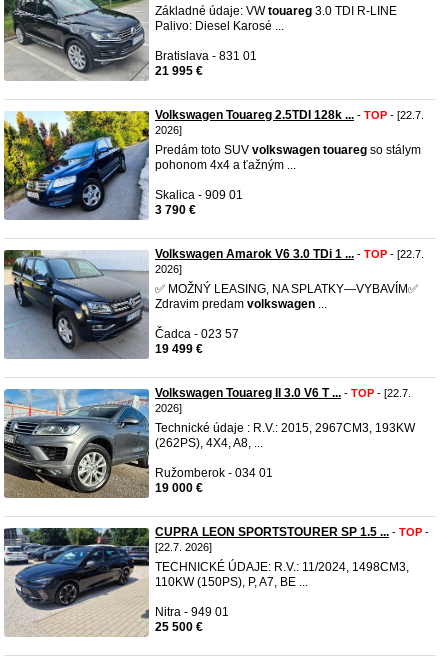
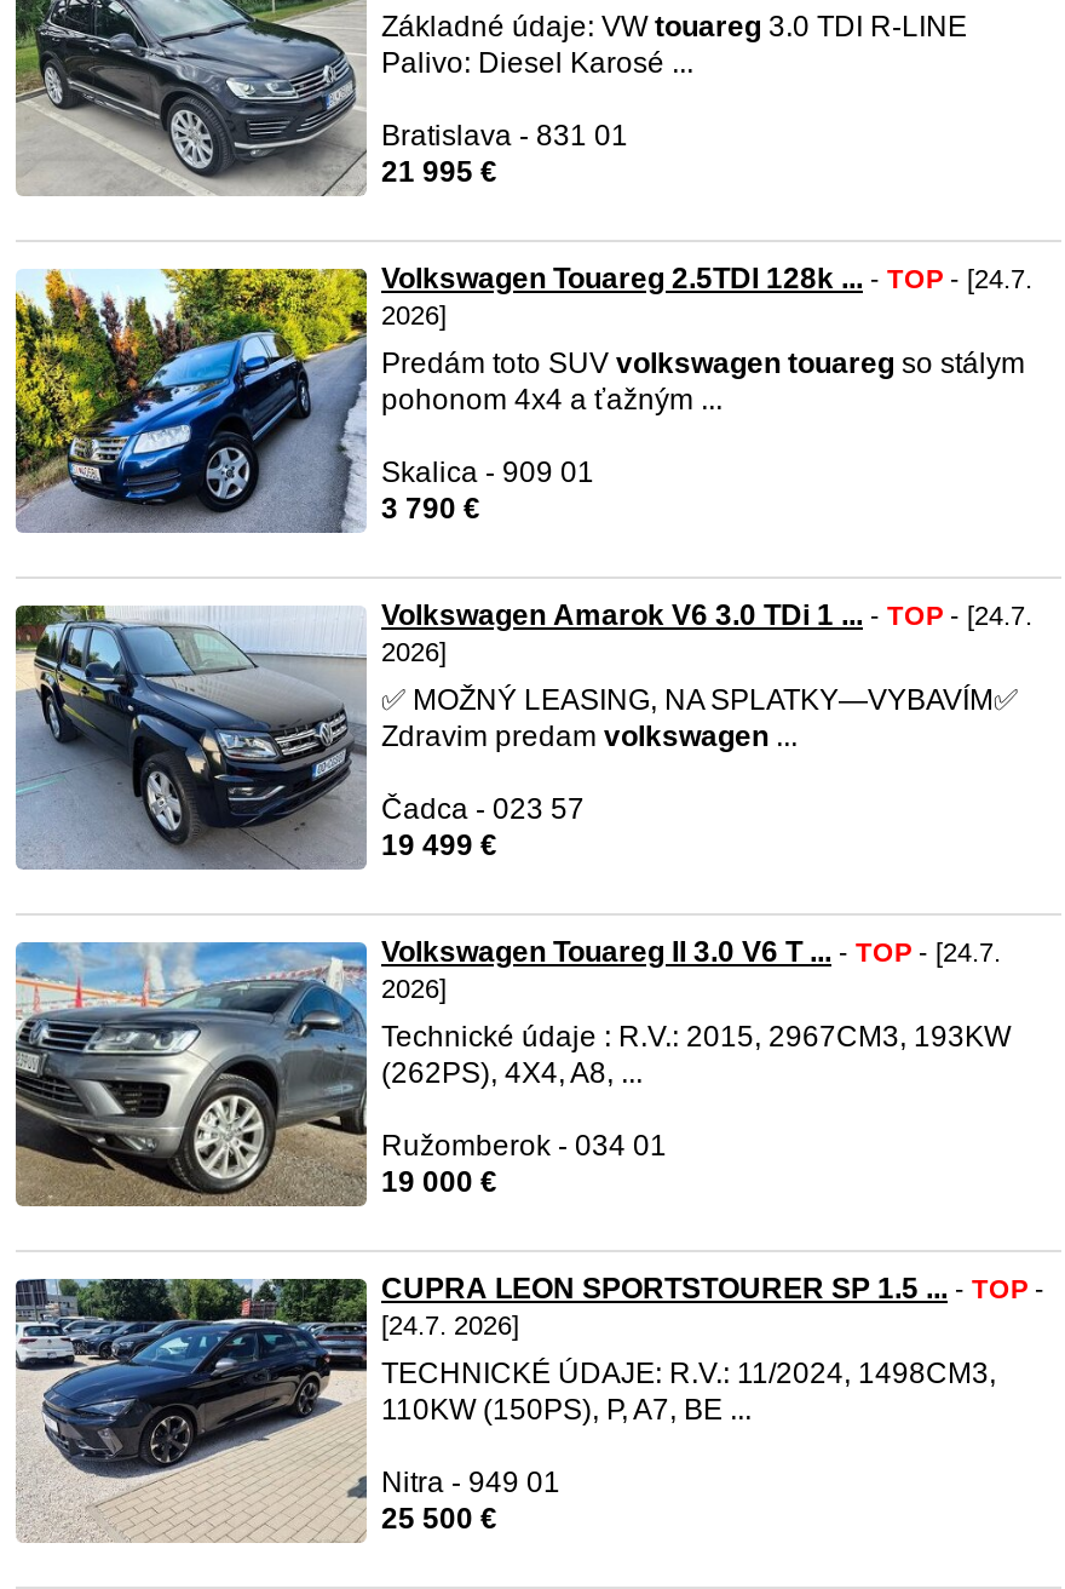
[155,108,424,122] Volkswagen Touareg 2.5TDI 128k ... - TOP - [22.7. -> [381,262,1032,296] Volkswagen Touareg 2.5TDI 128k ... - TOP - [24.7.
[155,247,424,261] Volkswagen Amarok V6 3.0 TDi 1 ... - TOP - [22.7. -> [381,598,1032,632] Volkswagen Amarok V6 3.0 TDi 1 ... - TOP - [24.7.
[155,386,411,400] Volkswagen Touareg II 3.0 V6 T ... - TOP - [22.7. -> [381,935,1001,969] Volkswagen Touareg II 3.0 V6 T ... - TOP - [24.7.
[155,541,212,553] [22.7. 2026] -> [381,1310,519,1340] [24.7. 2026]

